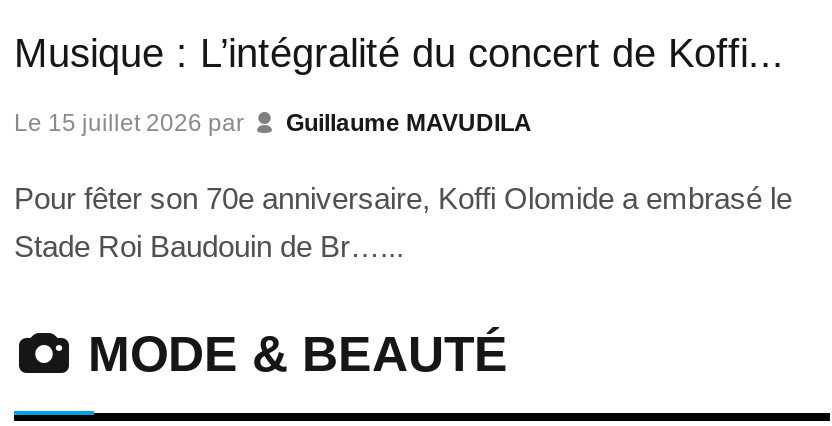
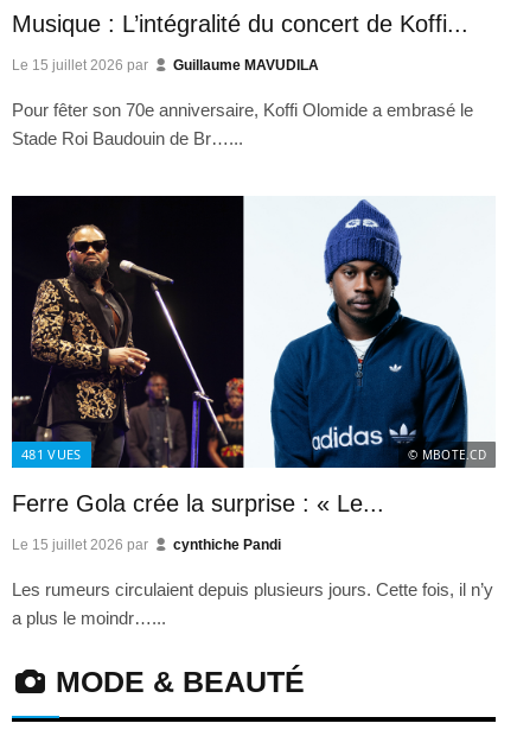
none -> [11,195,493,628] [image] | 481 VUES | © MBOTE.CD | Ferre Gola crée la surprise : « Le... | Le 15 juillet 2026 par | cynthiche Pandi | Les rumeurs circulaient depuis plusieurs jours. Cette fois, il n’y | a plus le moindr…...
none -> [269,198,470,469] [image]

